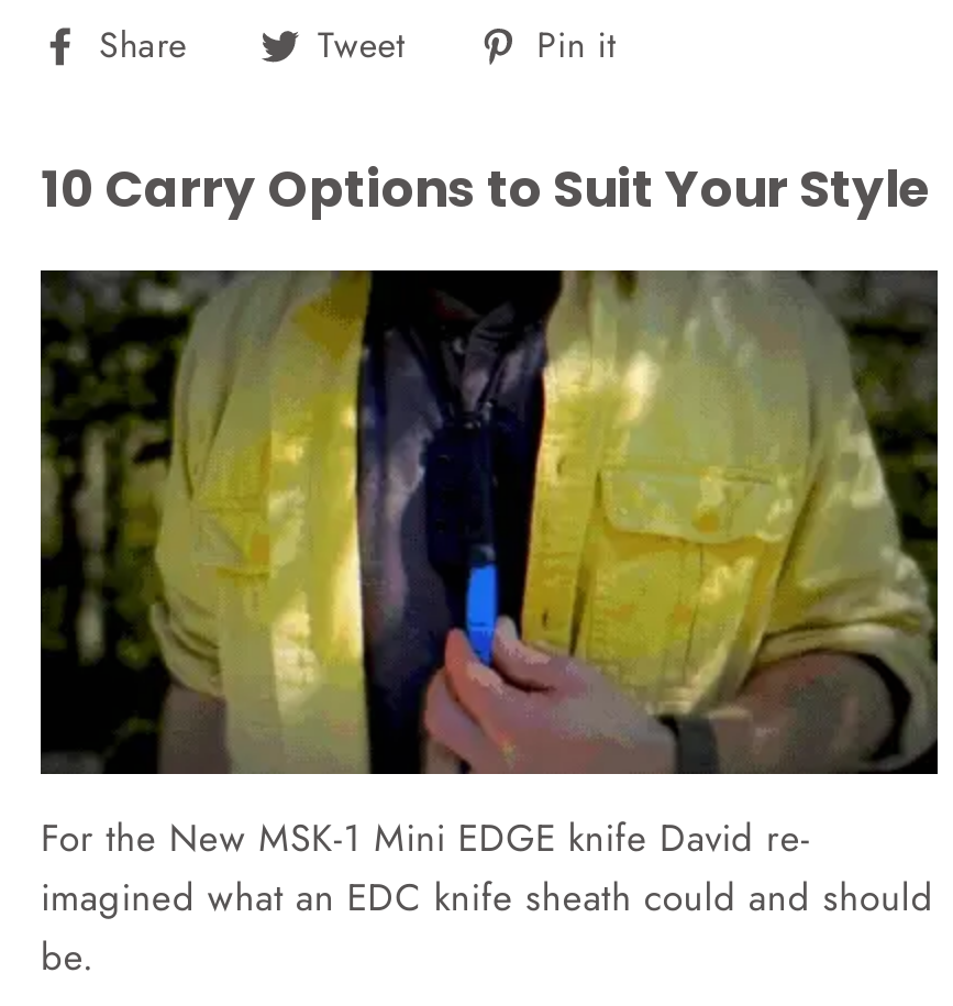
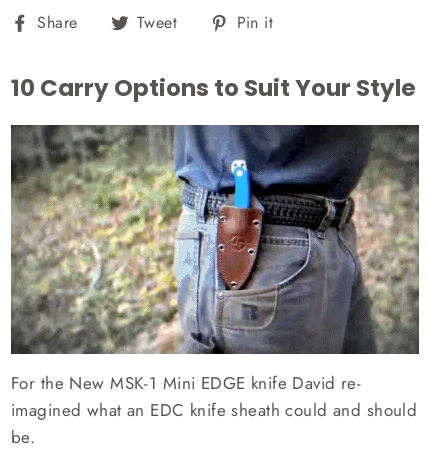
[41,269,938,775] [image] -> [10,124,420,355] [image]

